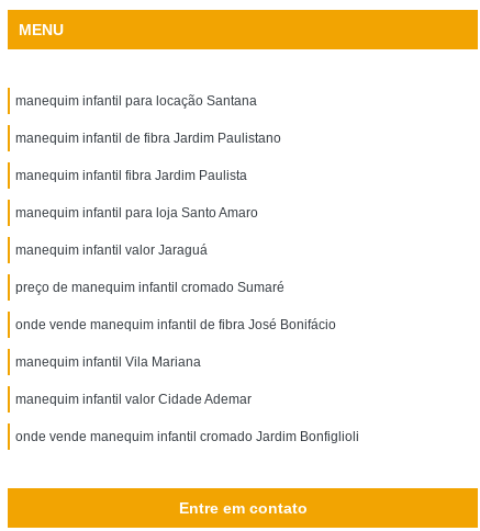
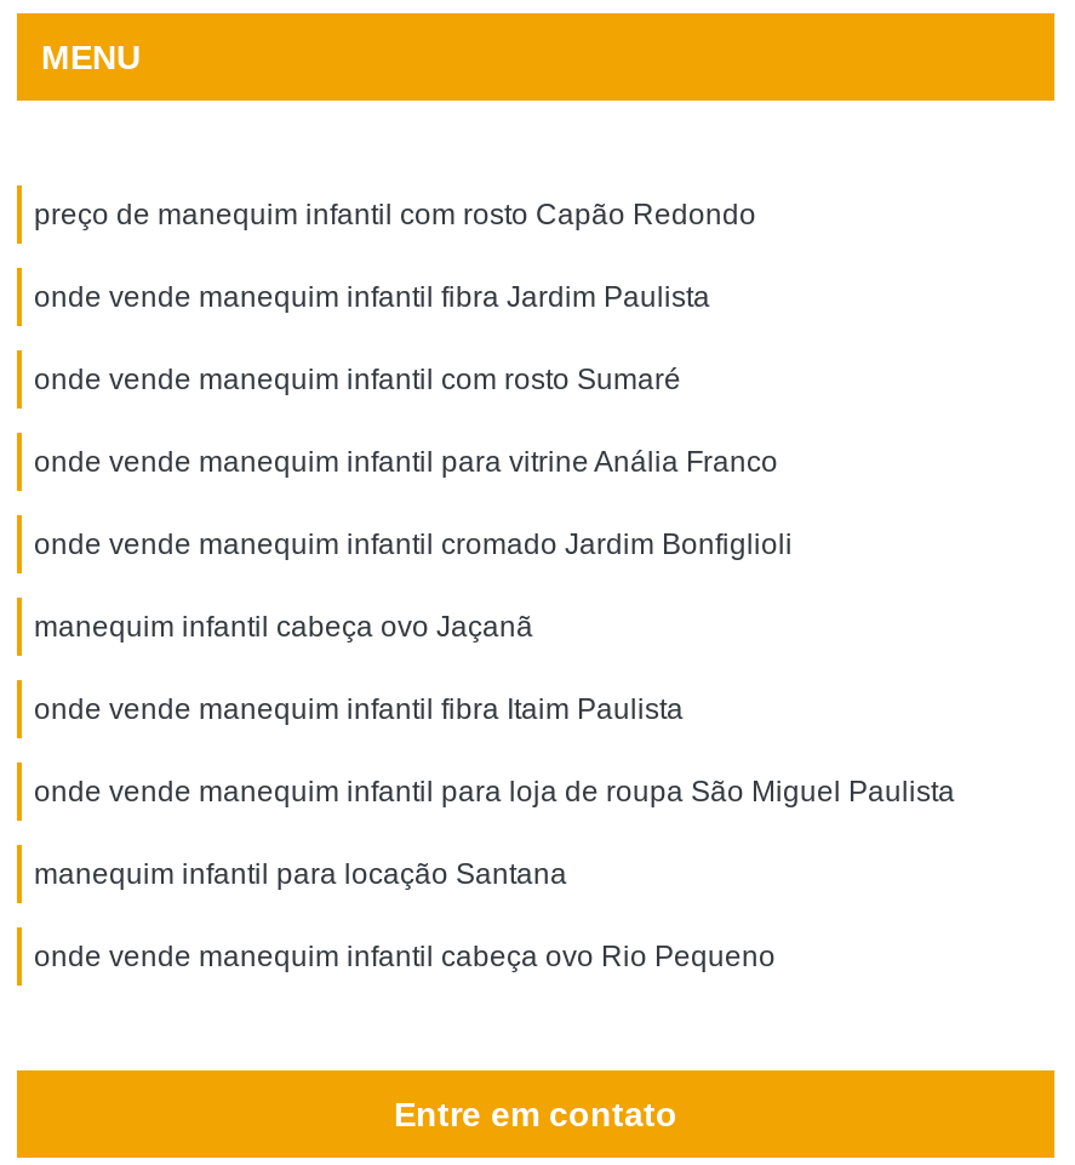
none -> [34,198,955,809] preço de manequim infantil com rosto Capão Redondo | onde vende manequim infantil fibra Jardim Paulista | onde vende manequim infantil com rosto Sumaré | onde vende manequim infantil para vitrine Anália Franco | manequim infantil cabeça ovo Jaçanã | onde vende manequim infantil fibra Itaim Paulista | onde vende manequim infantil para loja de roupa São Miguel Paulista
moved [15,93,257,109] -> [34,857,567,891]: manequim infantil para locação Santana
[15,131,336,407] manequim infantil de fibra Jardim Paulistano | manequim infantil fibra Jardim Paulista | manequim infantil para loja Santo Amaro | manequim infantil valor Jaraguá | preço de manequim infantil cromado Sumaré | onde vende manequim infantil de fibra José Bonifácio | manequim infantil Vila Mariana | manequim infantil valor Cidade Ademar -> [34,940,776,973] onde vende manequim infantil cabeça ovo Rio Pequeno
moved [15,429,359,444] -> [34,527,793,561]: onde vende manequim infantil cromado Jardim Bonfiglioli

